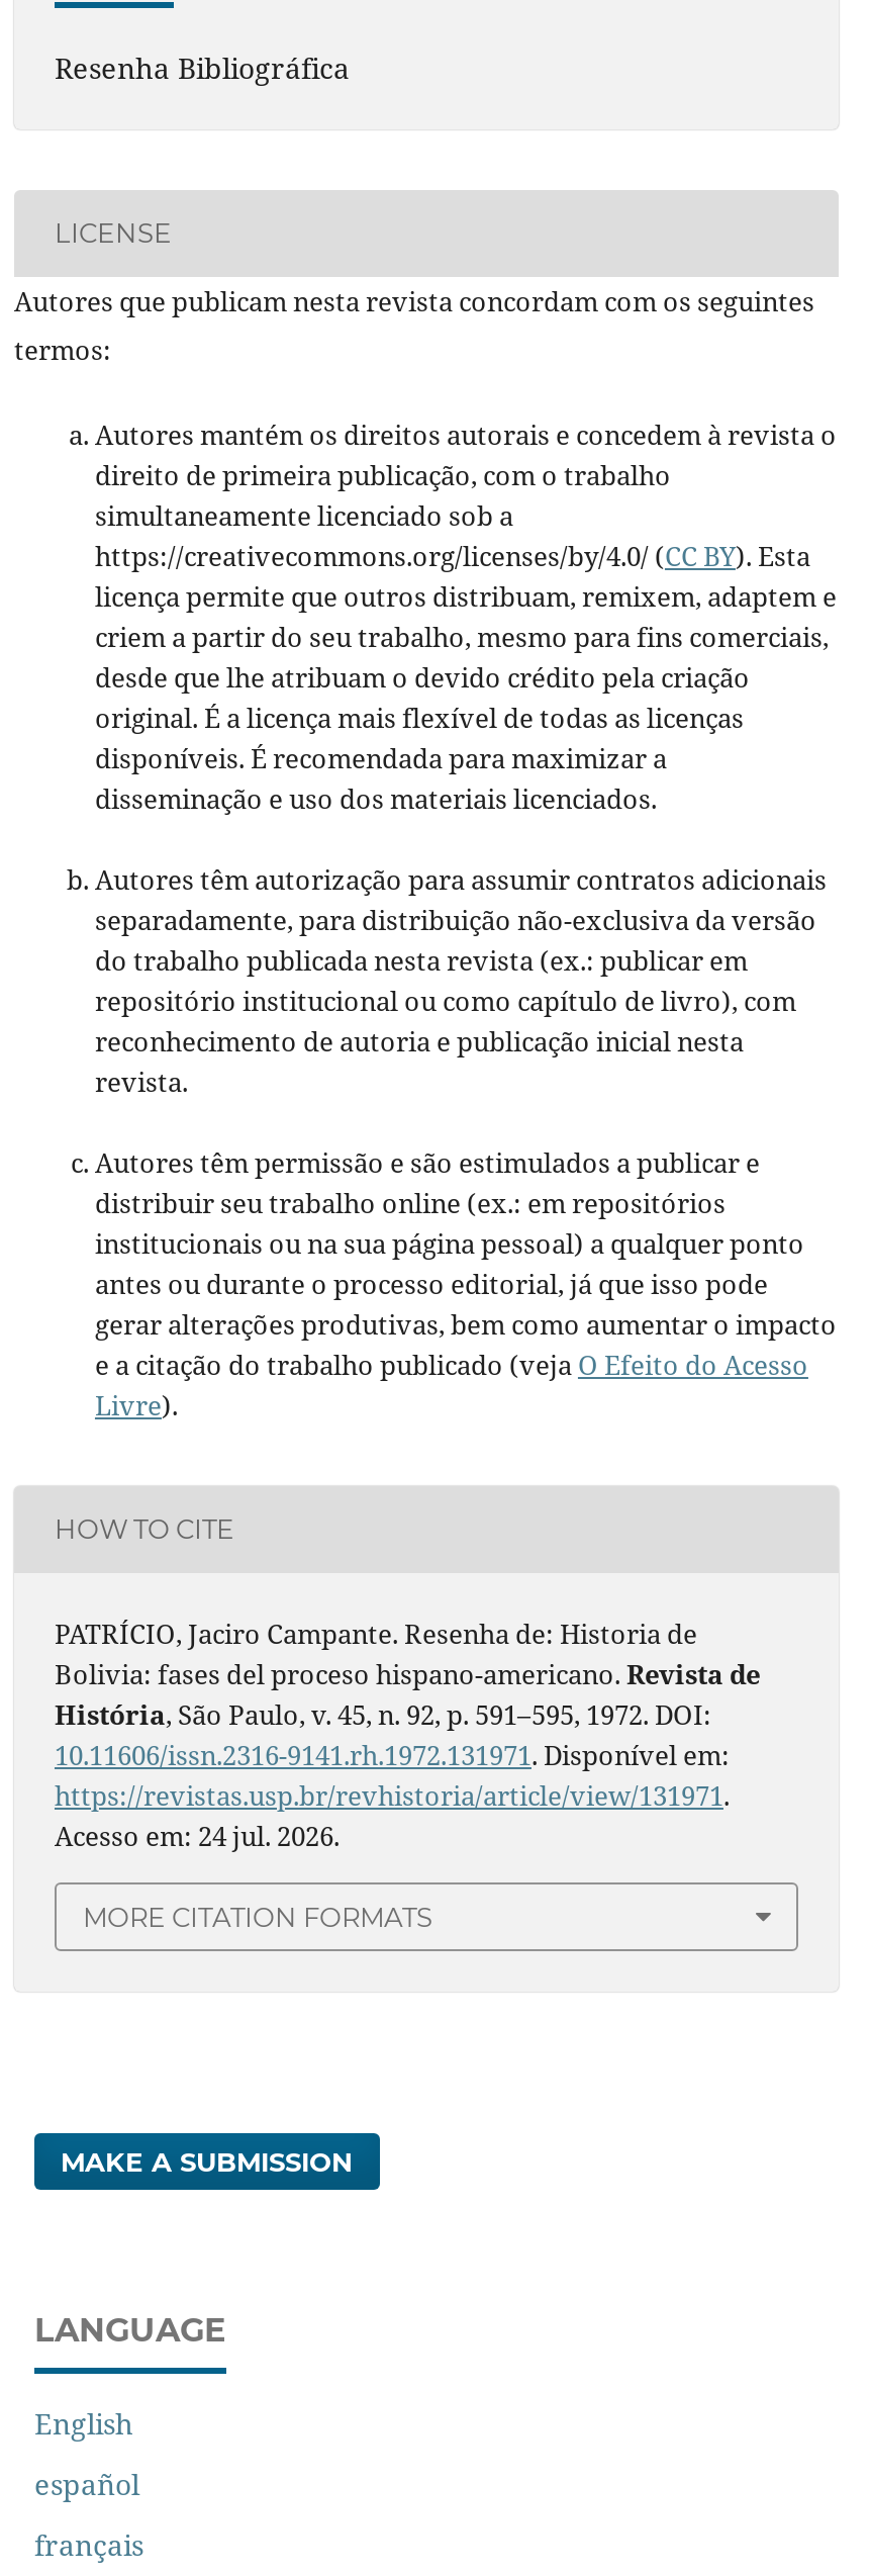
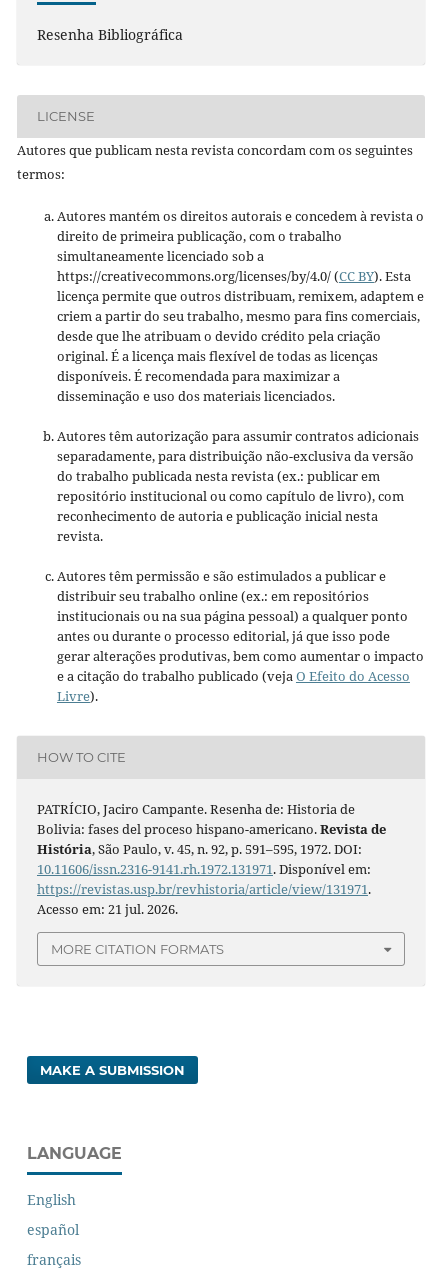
[55,1817,340,1854] Acesso em: 24 jul. 2026. -> [37,900,178,918] Acesso em: 21 jul. 2026.

